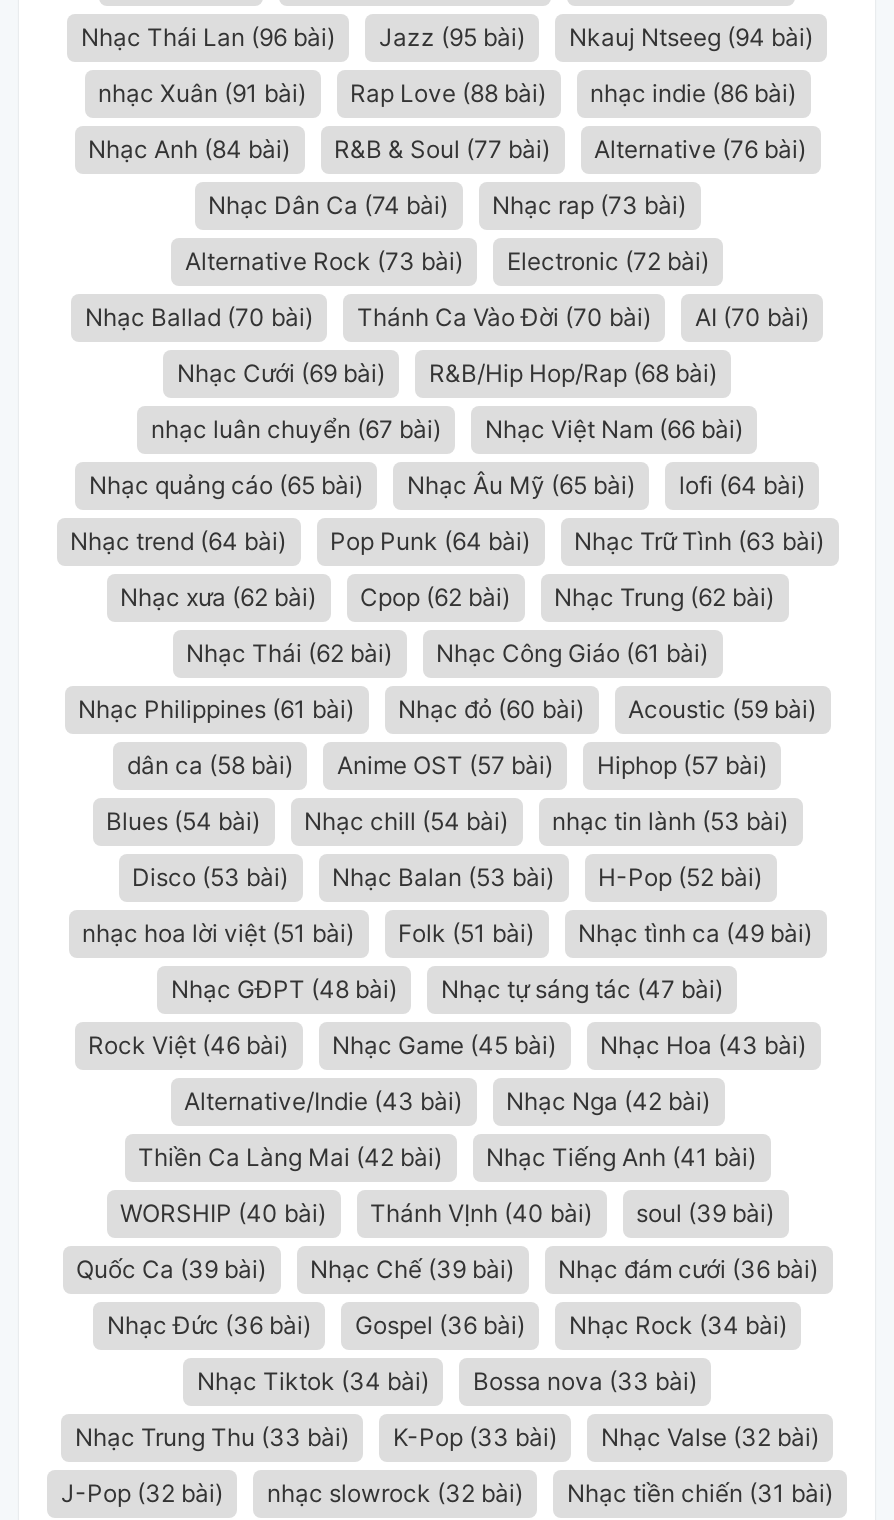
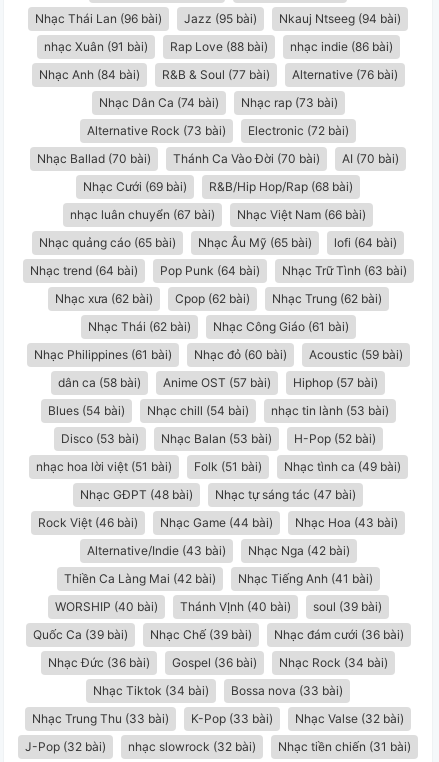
[88,1029,806,1059] Rock Việt (46 bài) Nhạc Game (45 bài) Nhạc Hoa (43 bài) -> [38,515,398,530] Rock Việt (46 bài) Nhạc Game (44 bài) Nhạc Hoa (43 bài)

